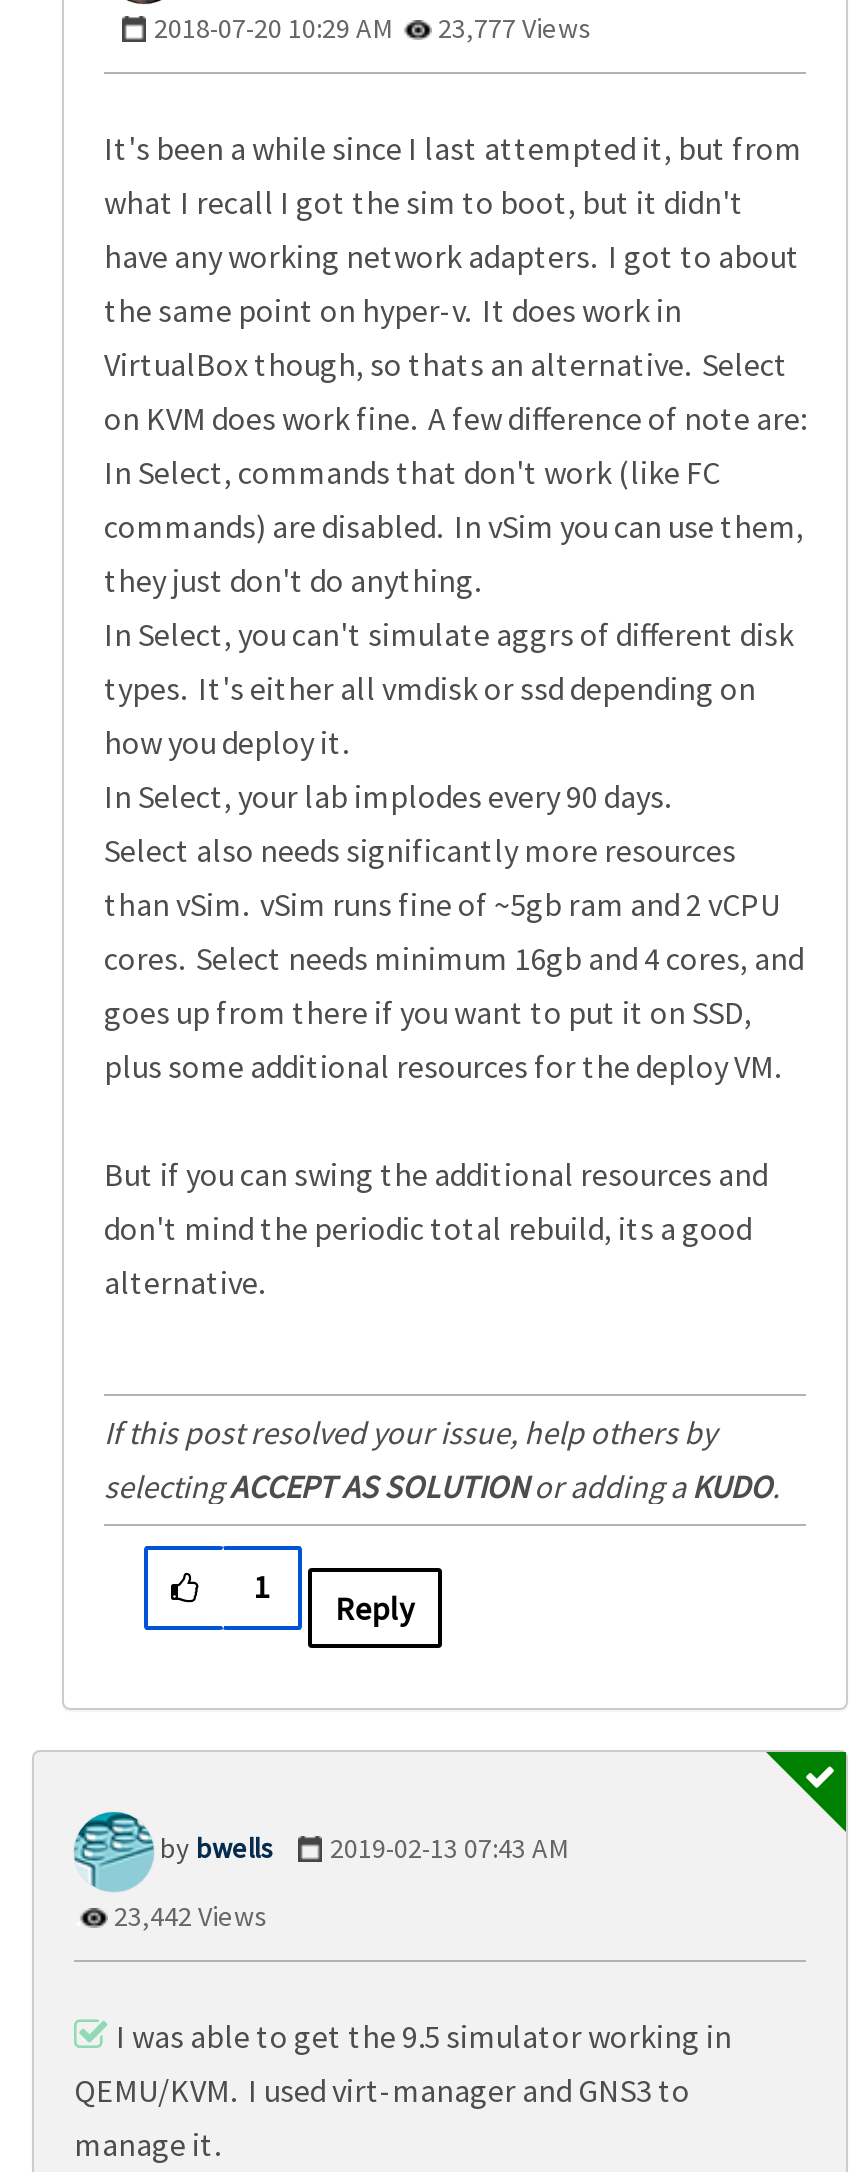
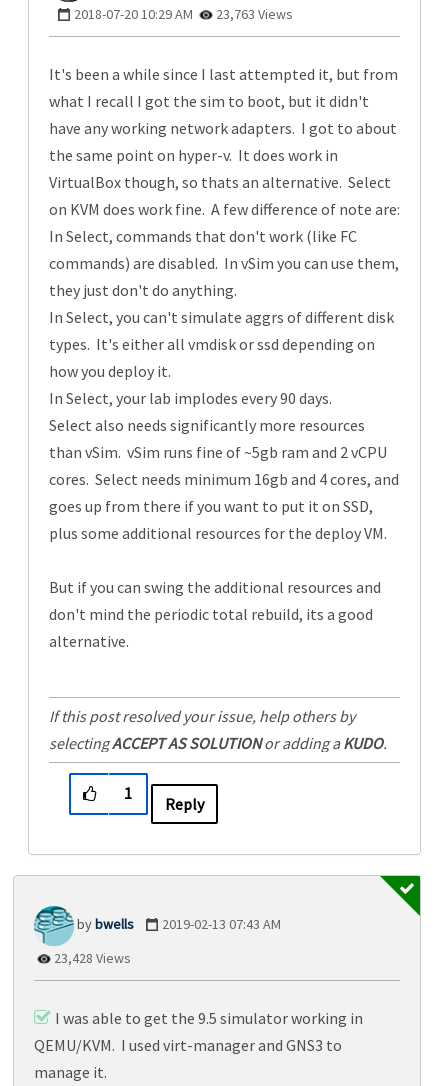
[154,10,592,46] 2018-07-20 10:29 AM 23,777 Views -> [74,5,293,23] 2018-07-20 10:29 AM 23,763 Views
[108,1898,268,1934] 23,442 Views -> [51,949,131,967] 23,428 Views

